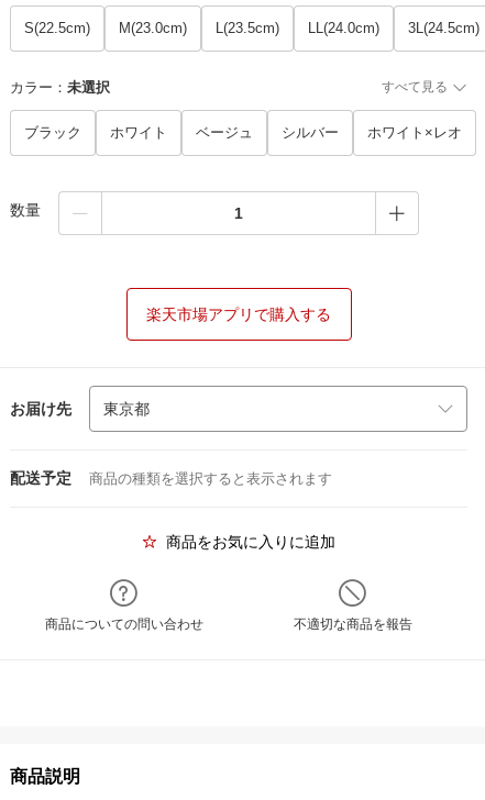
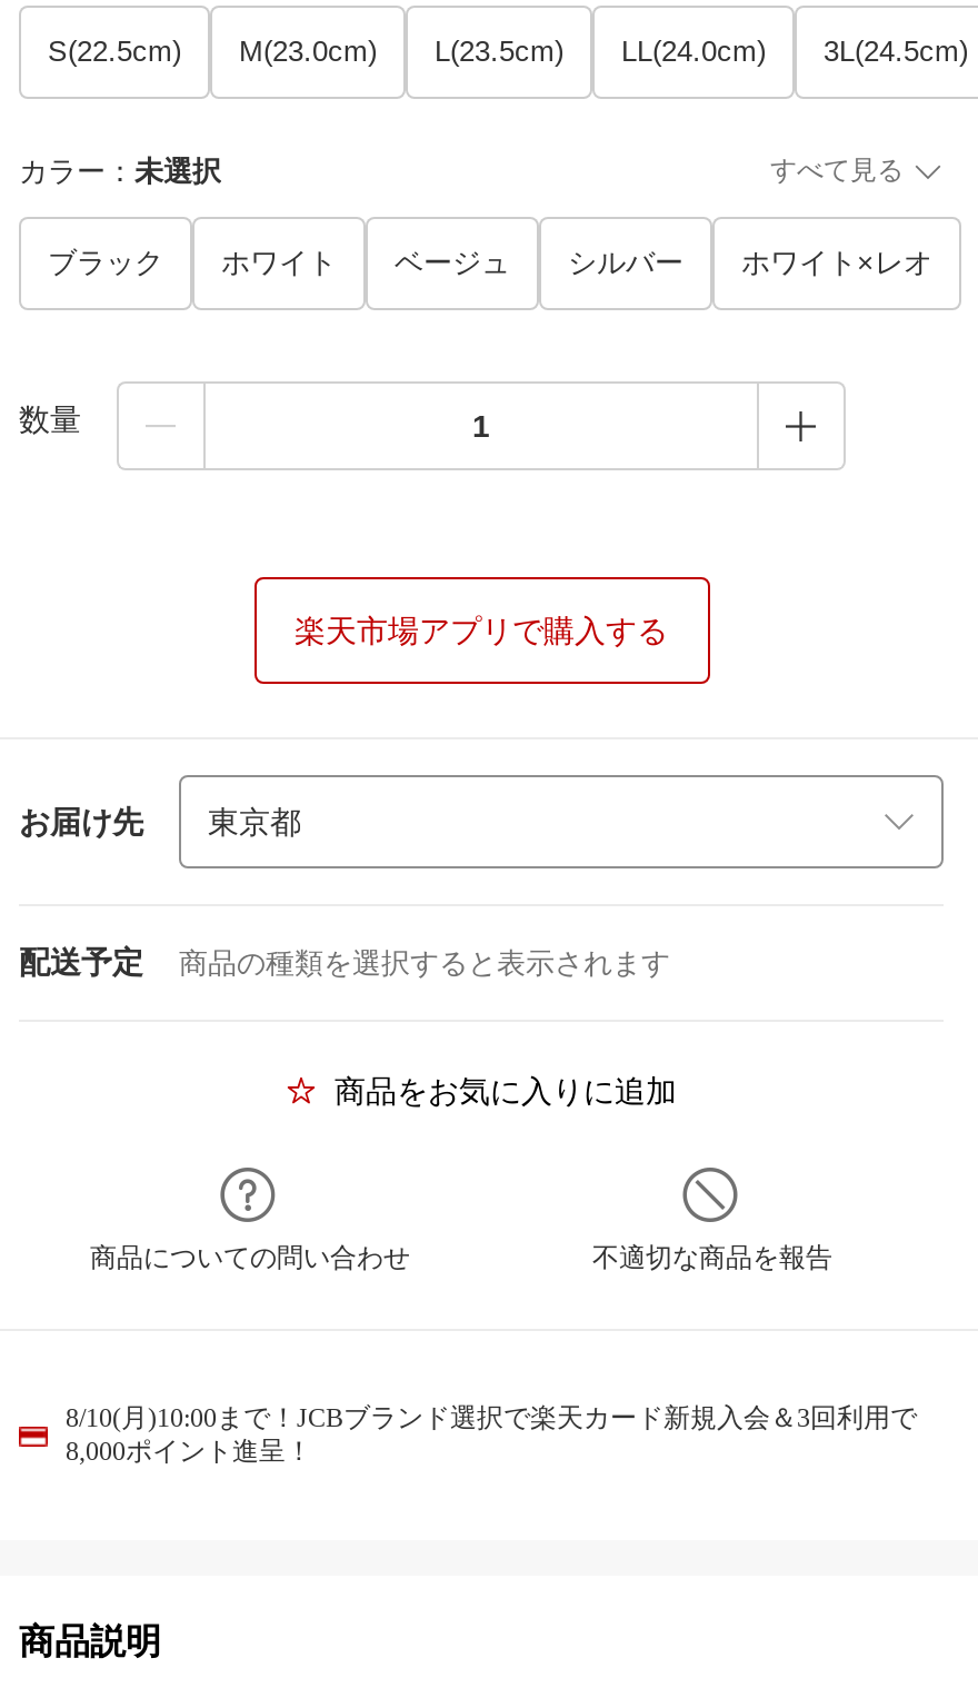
none -> [66,1402,917,1467] 8/10(月)10:00まで！JCBブランド選択で楽天カード新規入会＆3回利用で | 8,000ポイント進呈！

